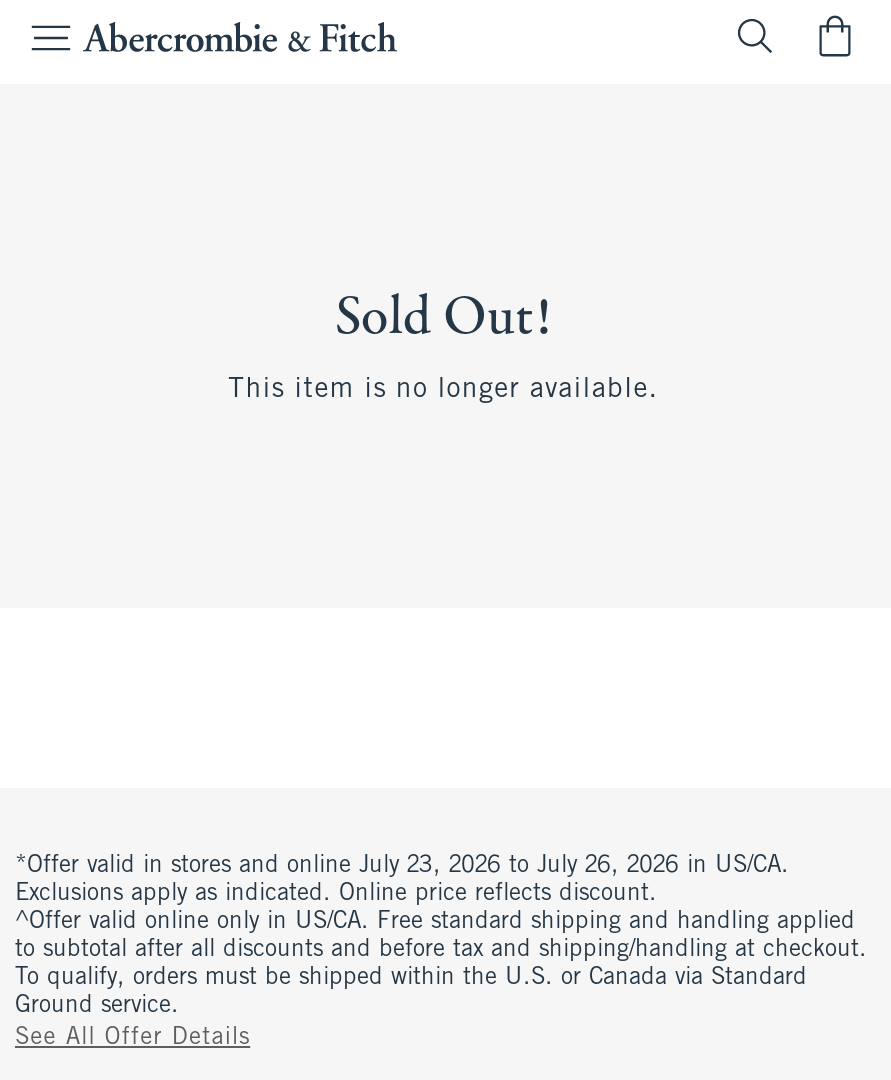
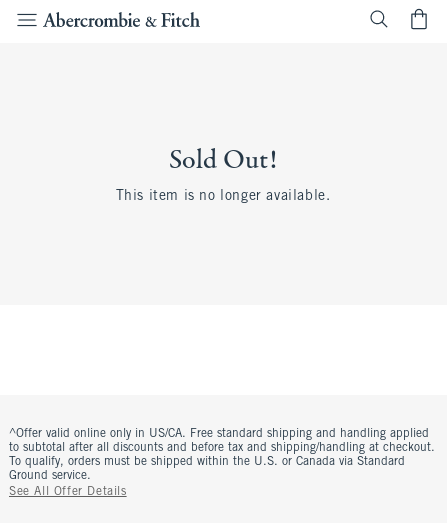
[15,854,789,906] *Offer valid in stores and online July 23, 2026 to July 26, 2026 in US/CA. | Exclusions apply as indicated. Online price reflects discount. -> none

